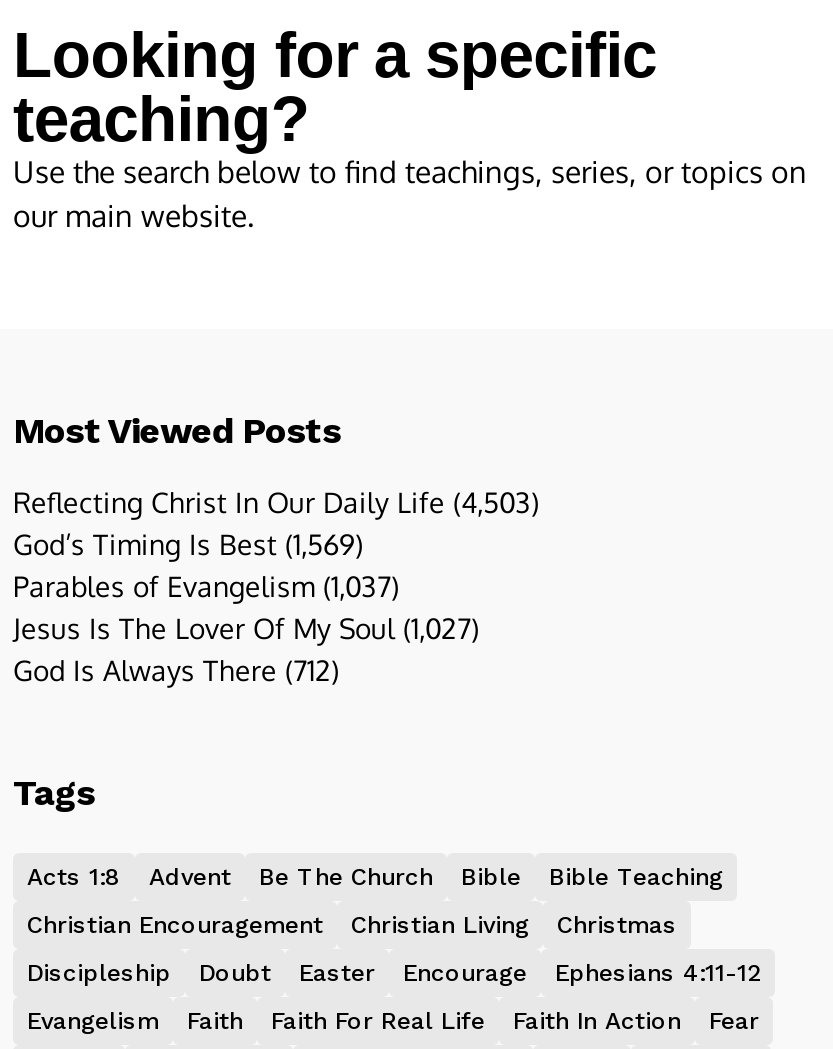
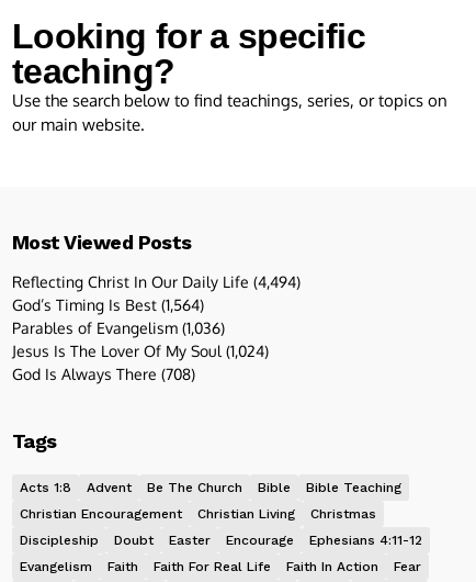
[13,485,539,519] Reflecting Christ In Our Daily Life (4,503) -> [12,272,301,291] Reflecting Christ In Our Daily Life (4,494)
[13,527,363,561] God’s Timing Is Best (1,569) -> [12,295,204,314] God’s Timing Is Best (1,564)
[13,569,399,603] Parables of Evangelism (1,037) -> [12,318,225,337] Parables of Evangelism (1,036)
[13,611,479,645] Jesus Is The Lover Of My Soul (1,027) -> [12,342,269,360] Jesus Is The Lover Of My Soul (1,024)
[13,653,339,687] God Is Always There (712) -> [12,365,195,383] God Is Always There (708)

